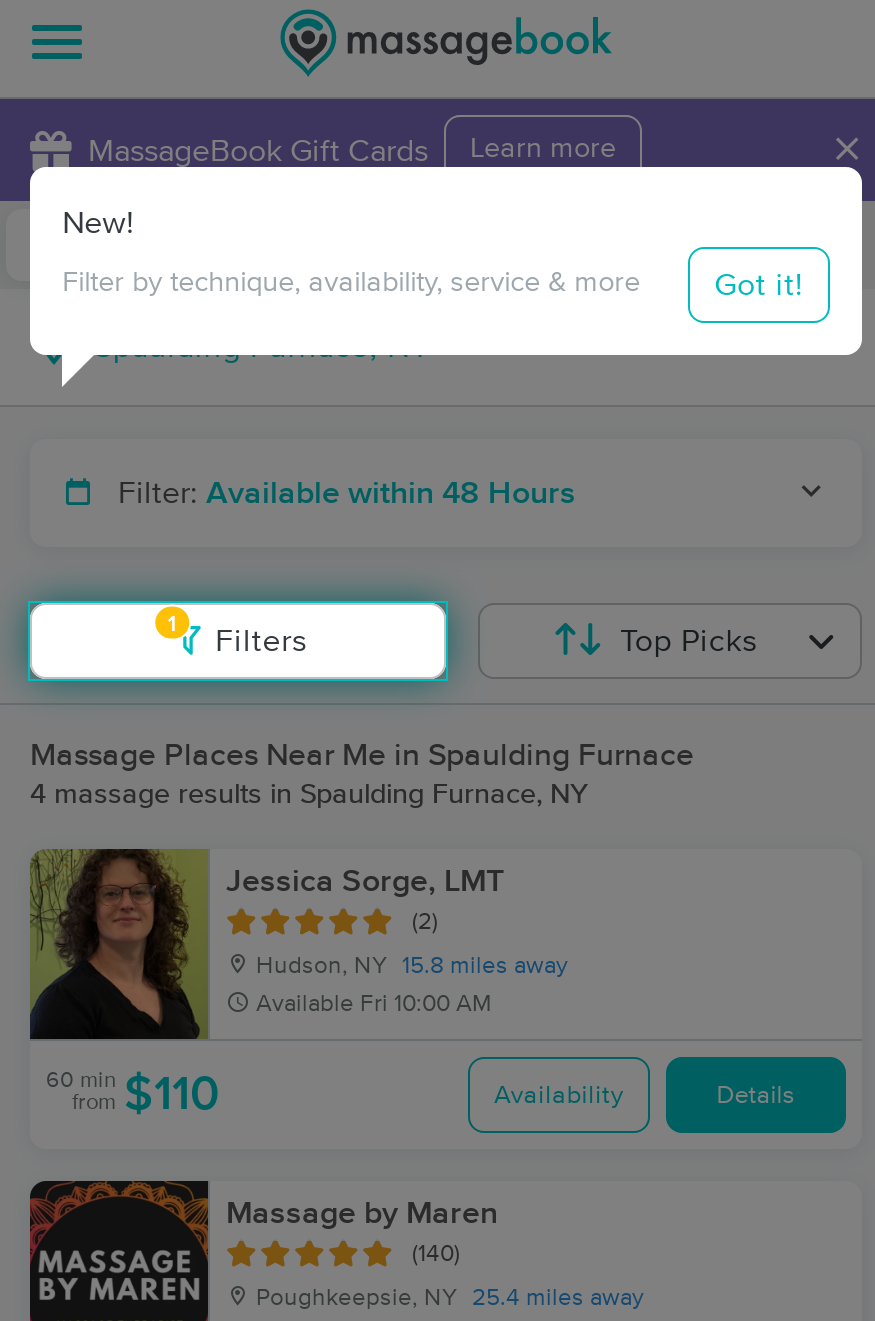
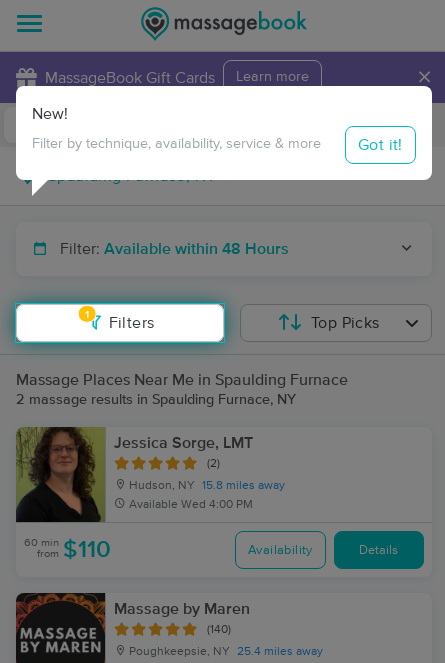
[30,781,588,809] 4 massage results in Spaulding Furnace, NY -> [16,393,296,407] 2 massage results in Spaulding Furnace, NY
[256,993,492,1017] Available Fri 10:00 AM -> [129,499,253,511] Available Wed 4:00 PM

